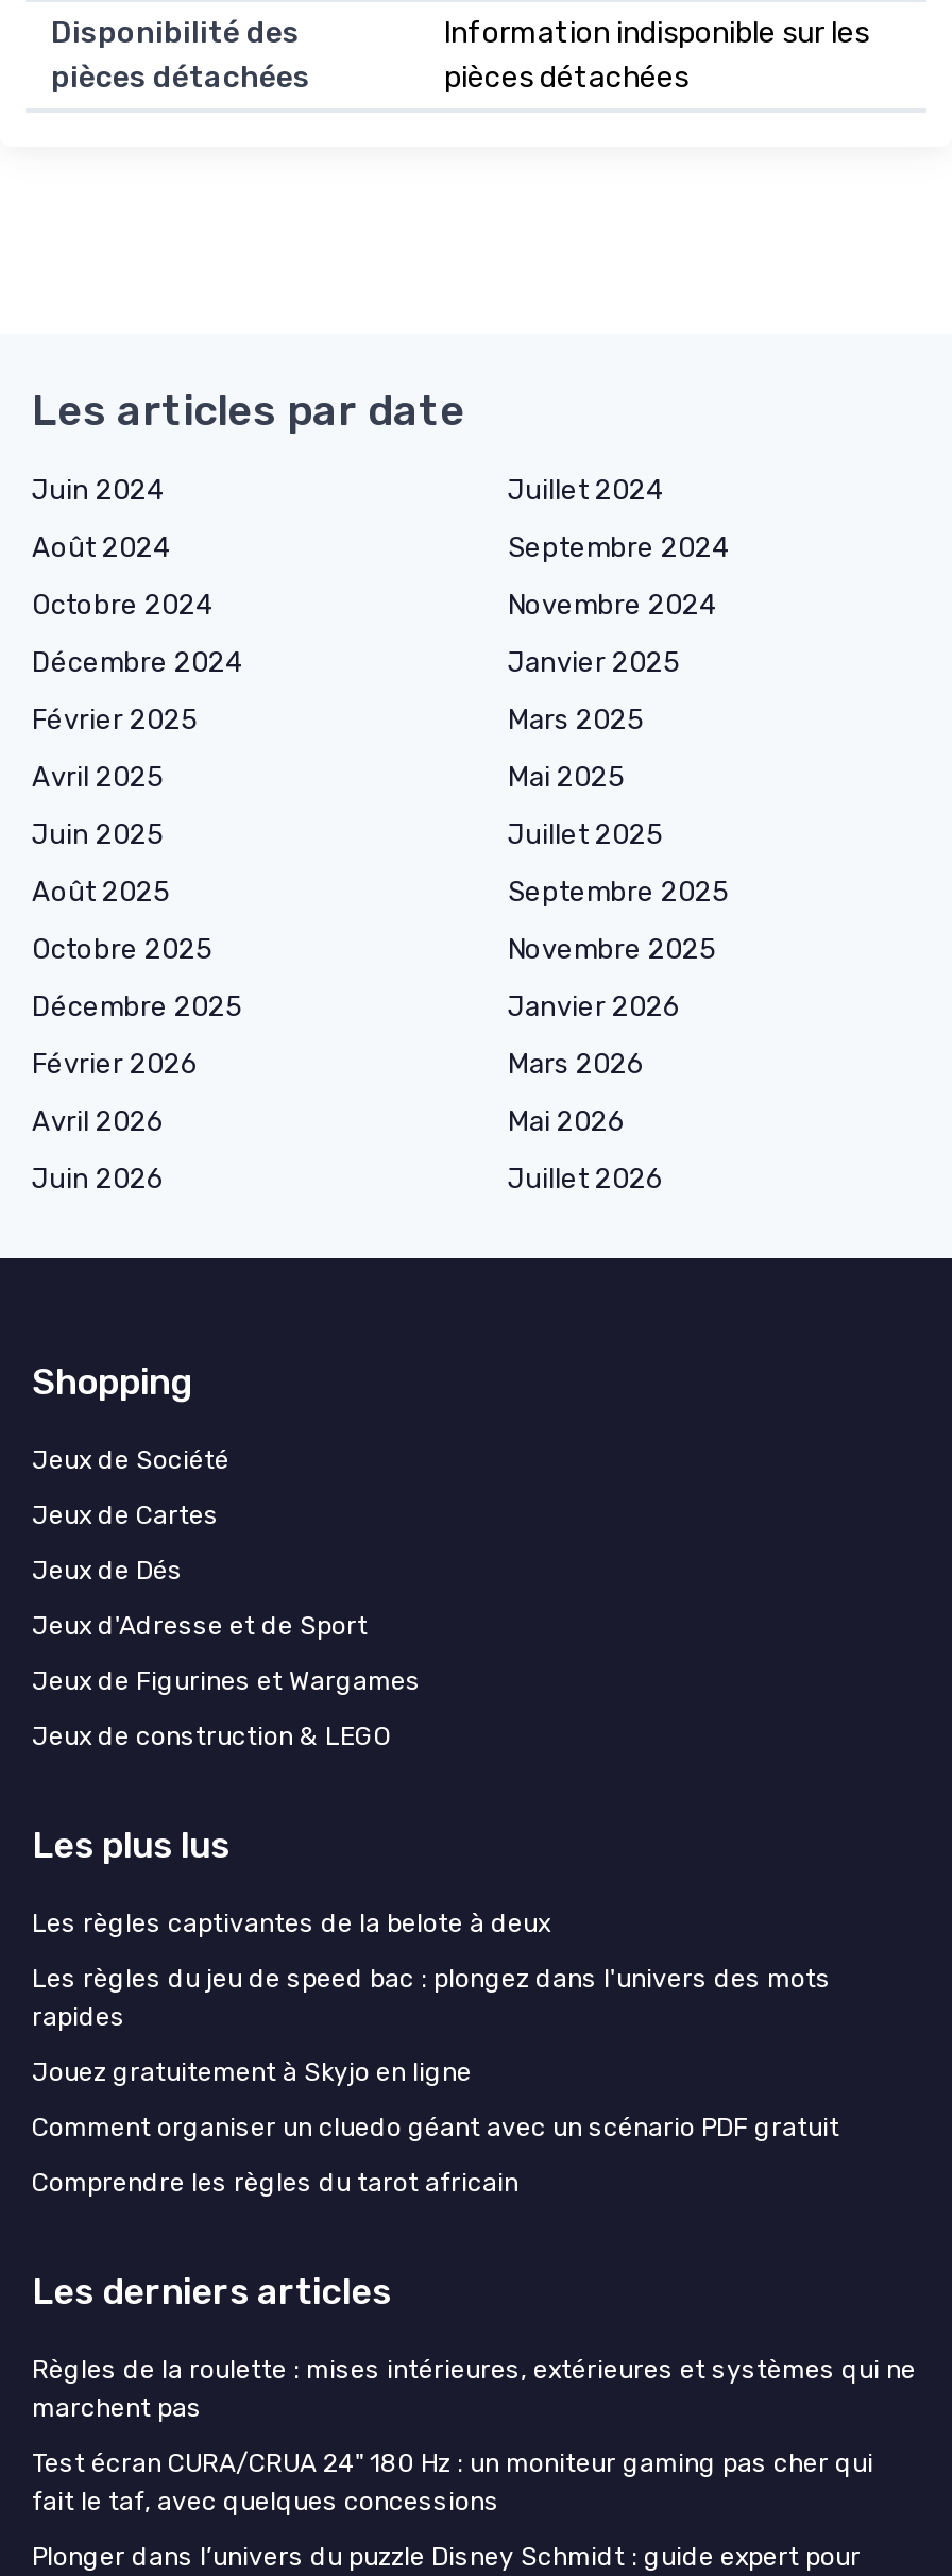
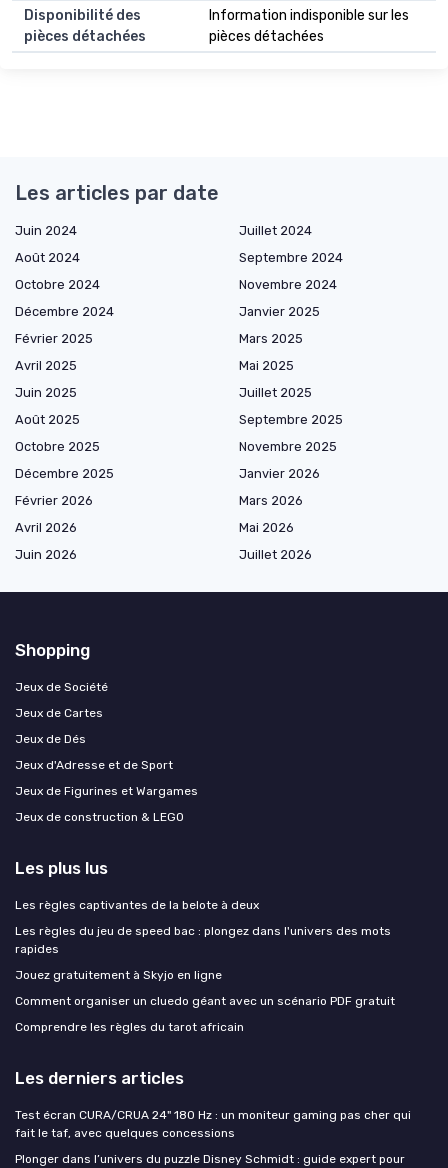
[32,2355,916,2423] Règles de la roulette : mises intérieures, extérieures et systèmes qui ne | marchent pas -> none

